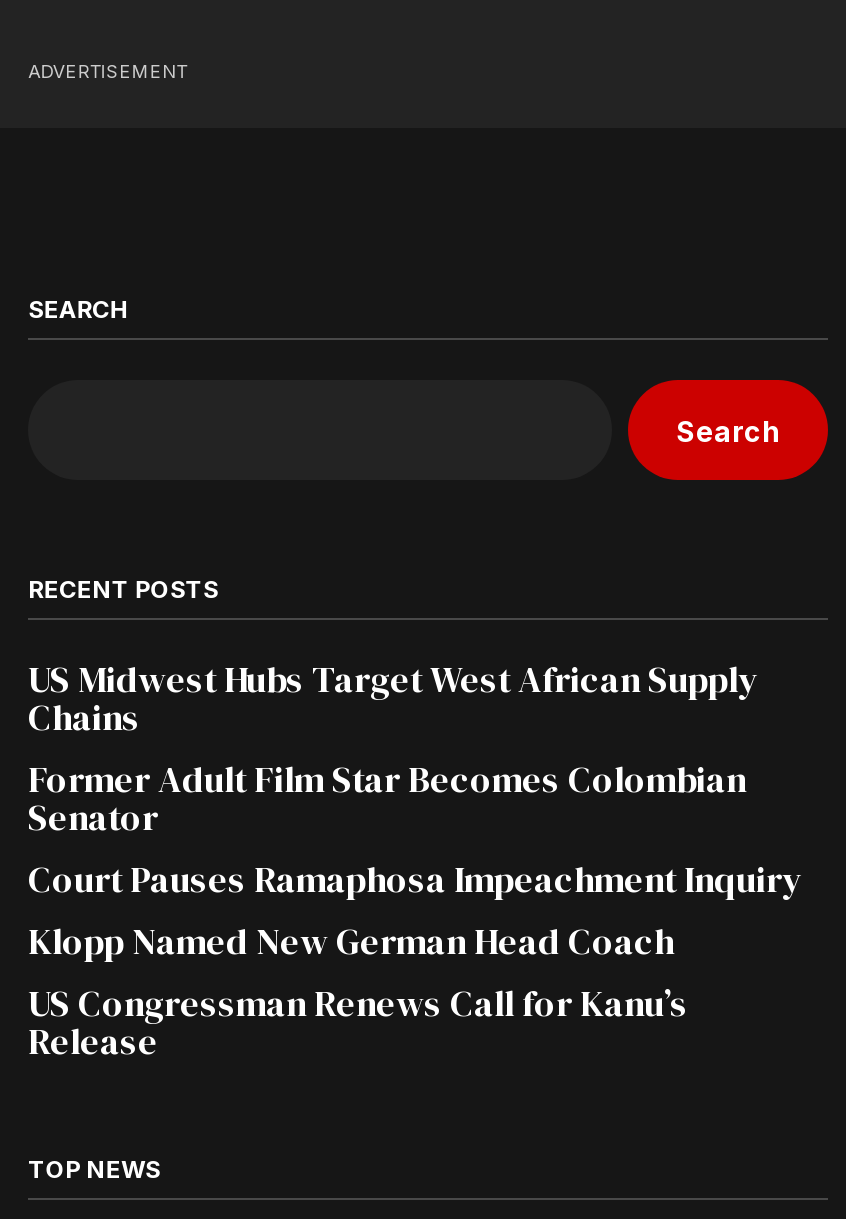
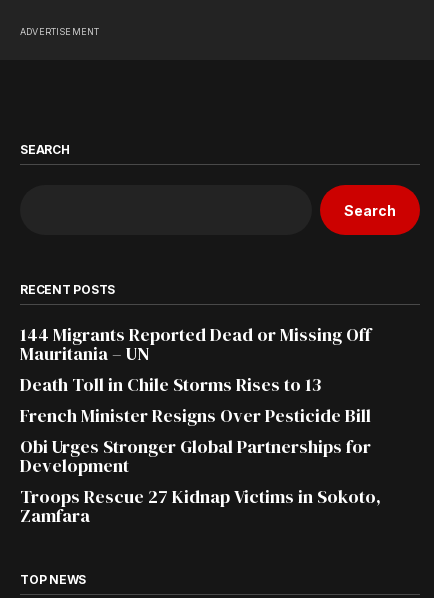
[28,655,802,1067] US Midwest Hubs Target West African Supply | Chains | Former Adult Film Star Becomes Colombian | Senator | Court Pauses Ramaphosa Impeachment Inquiry | Klopp Named New German Head Coach | US Congressman Renews Call for Kanu’s | Release -> [20,322,381,528] 144 Migrants Reported Dead or Missing Off | Mauritania – UN | Death Toll in Chile Storms Rises to 13 | French Minister Resigns Over Pesticide Bill | Obi Urges Stronger Global Partnerships for | Development | Troops Rescue 27 Kidnap Victims in Sokoto, | Zamfara

